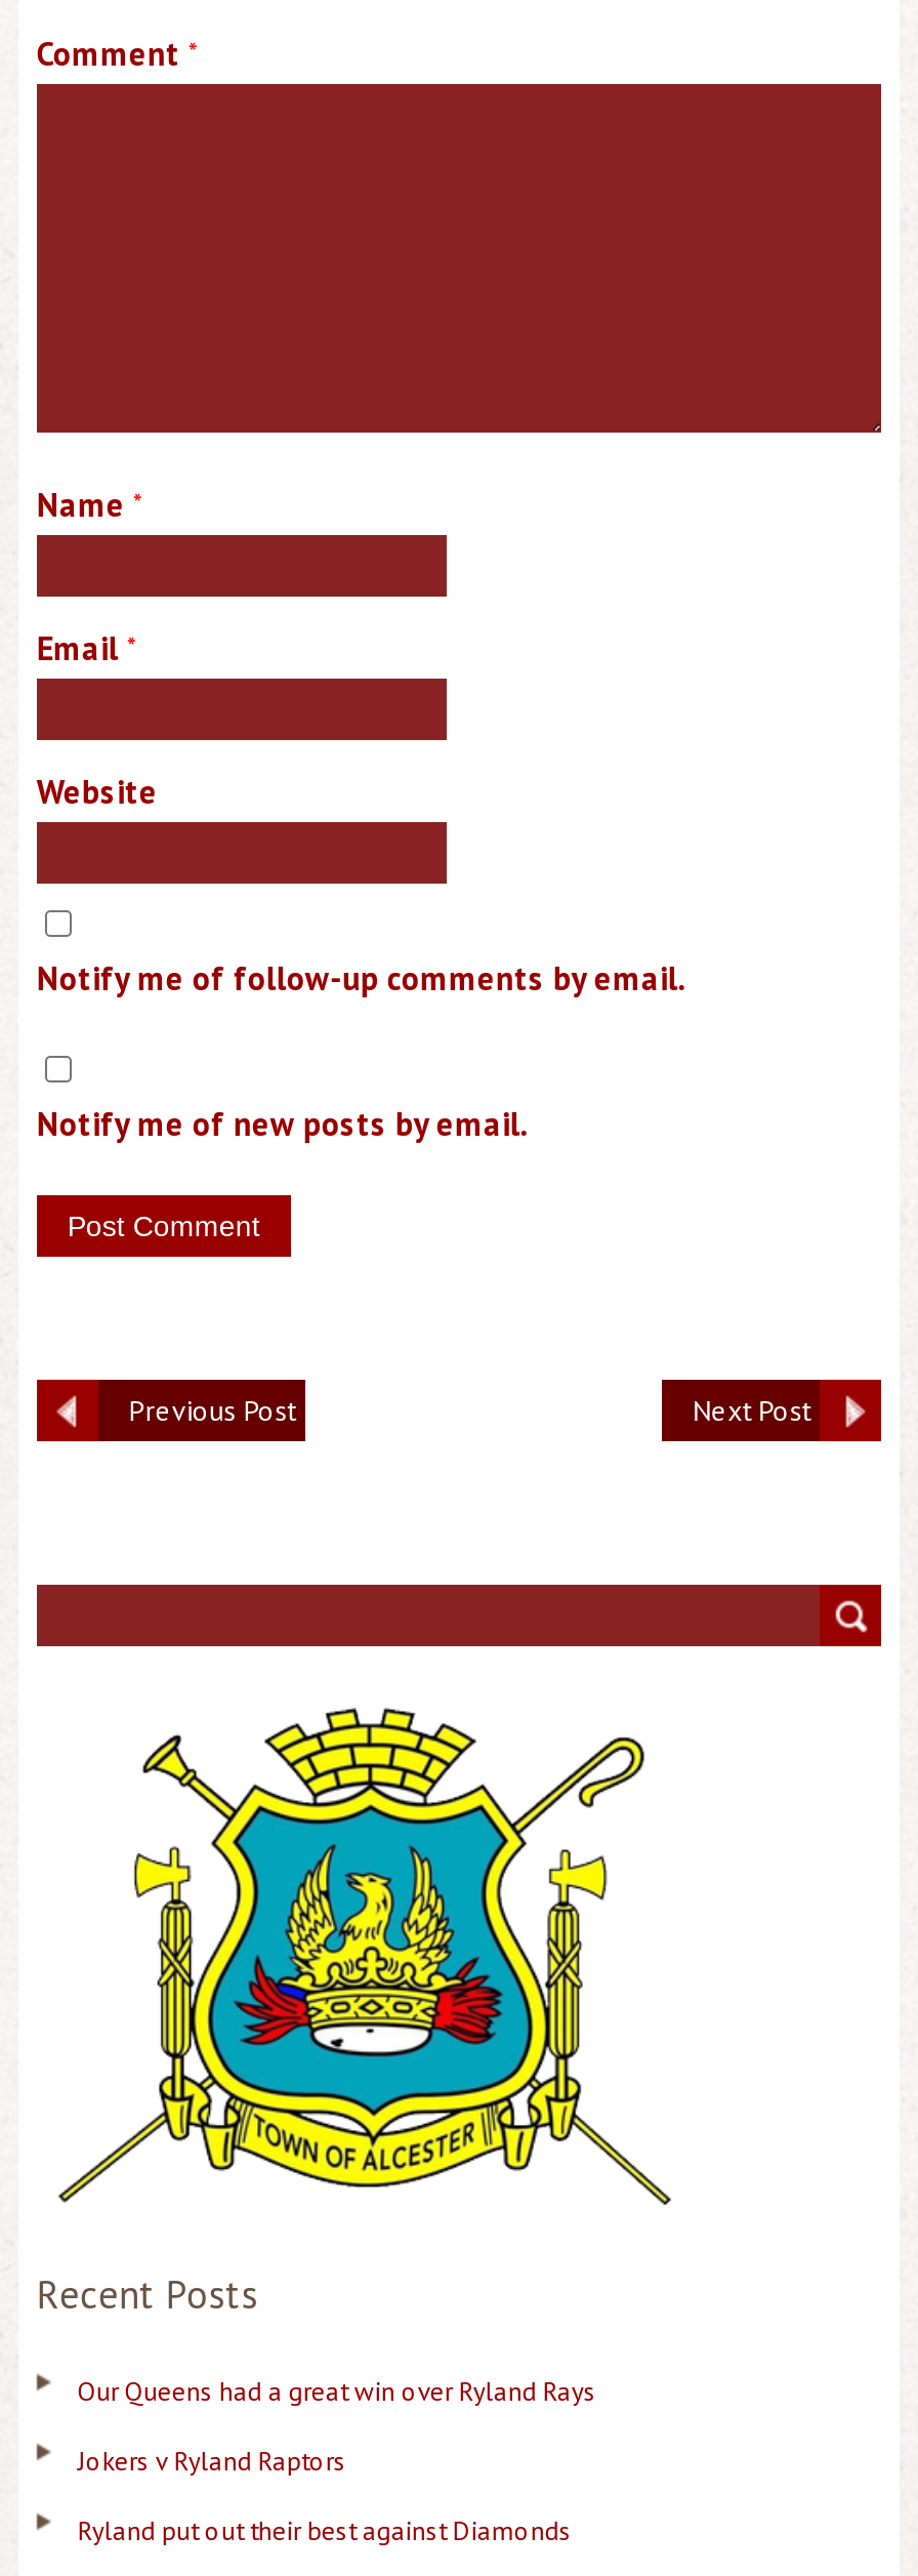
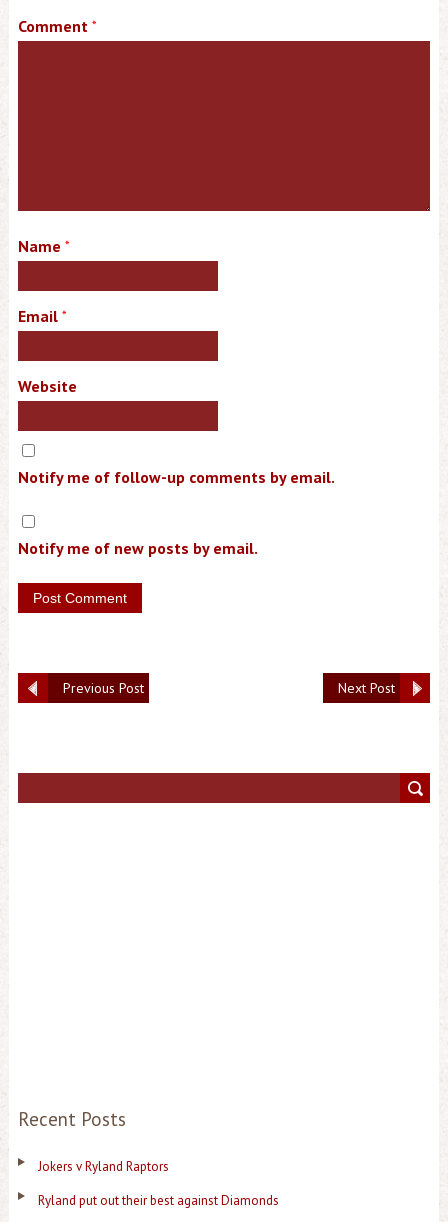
[57,1706,672,2206] [image] -> none
[78,2375,596,2410] Our Queens had a great win over Ryland Rays -> none

